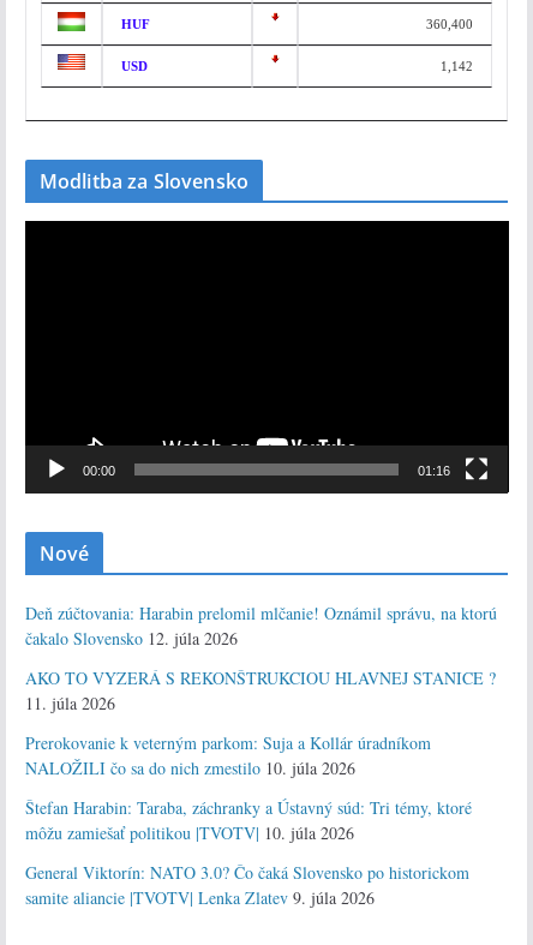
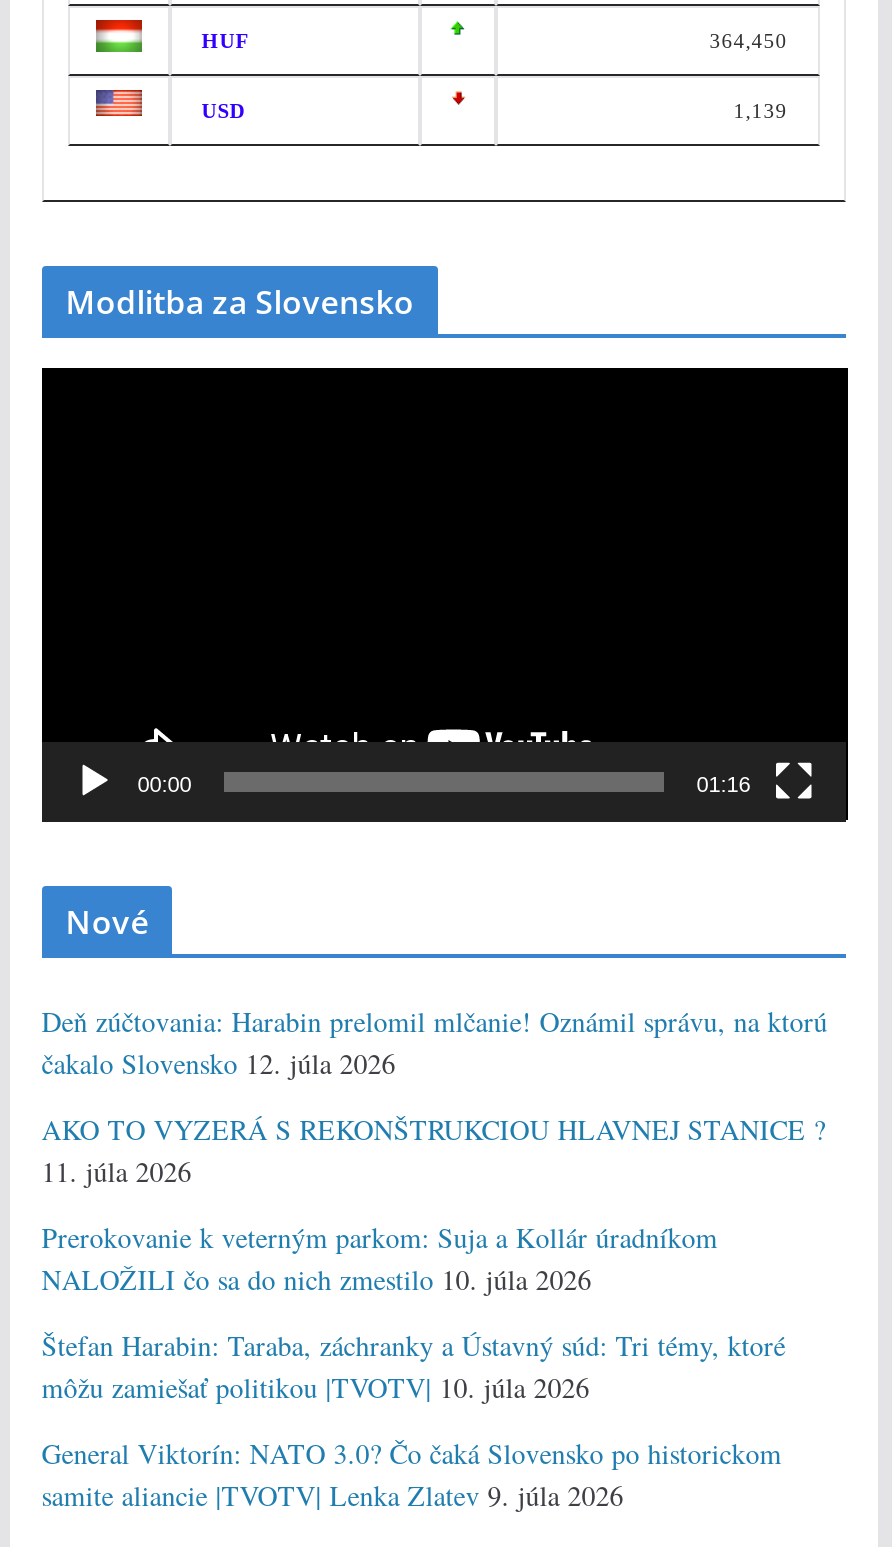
[426,18,476,32] 360,400 -> [709,31,793,53] 364,450
[440,60,476,74] 1,142 -> [733,101,793,123] 1,139

